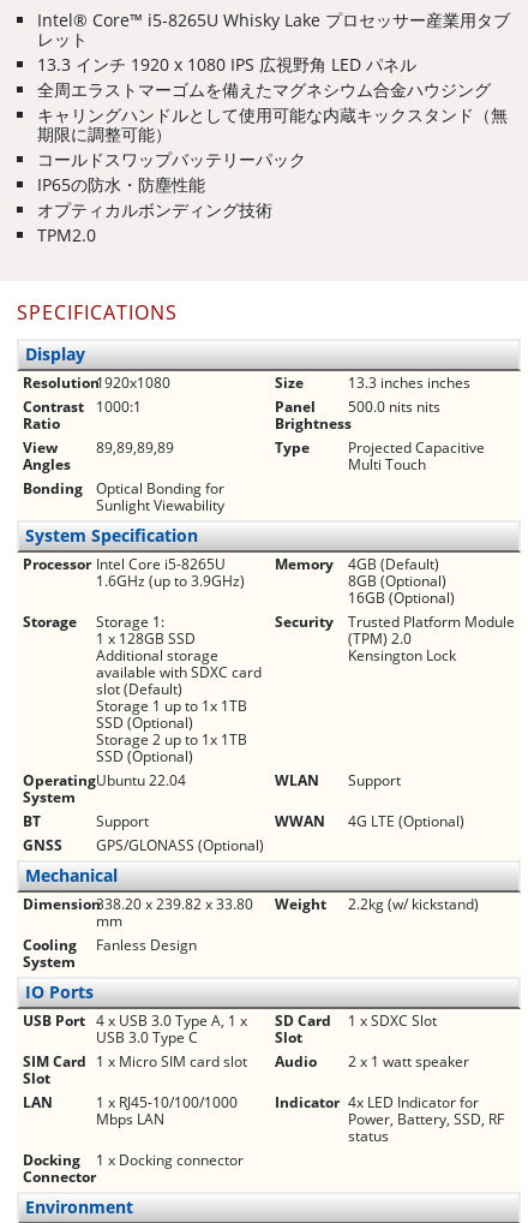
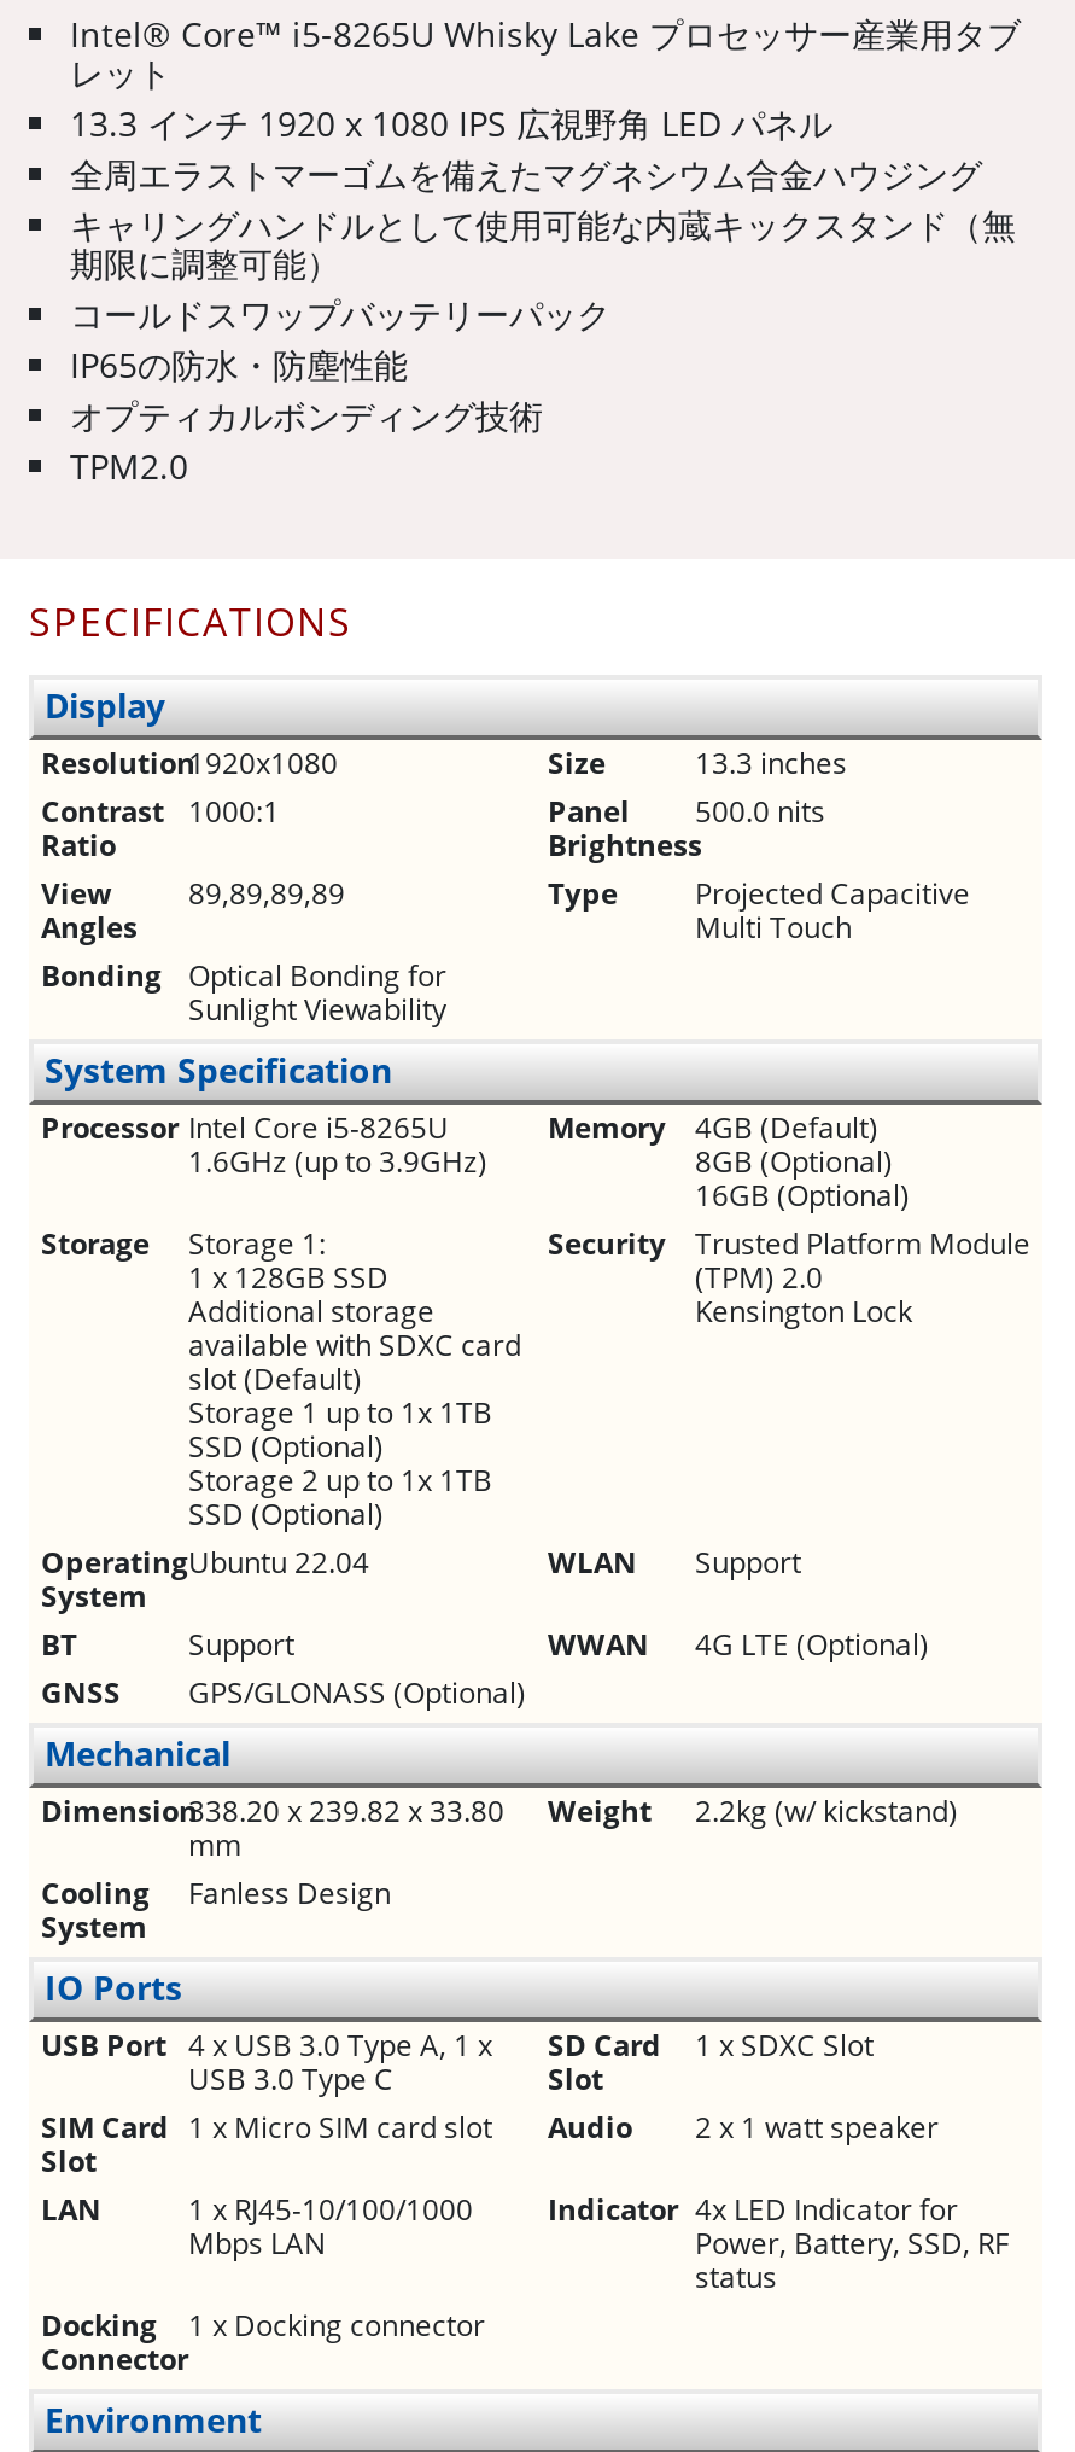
[348,372,470,393] 13.3 inches inches -> [695,742,847,783] 13.3 inches
[275,396,440,417] Panel 500.0 nits nits -> [548,790,825,831] Panel 500.0 nits

